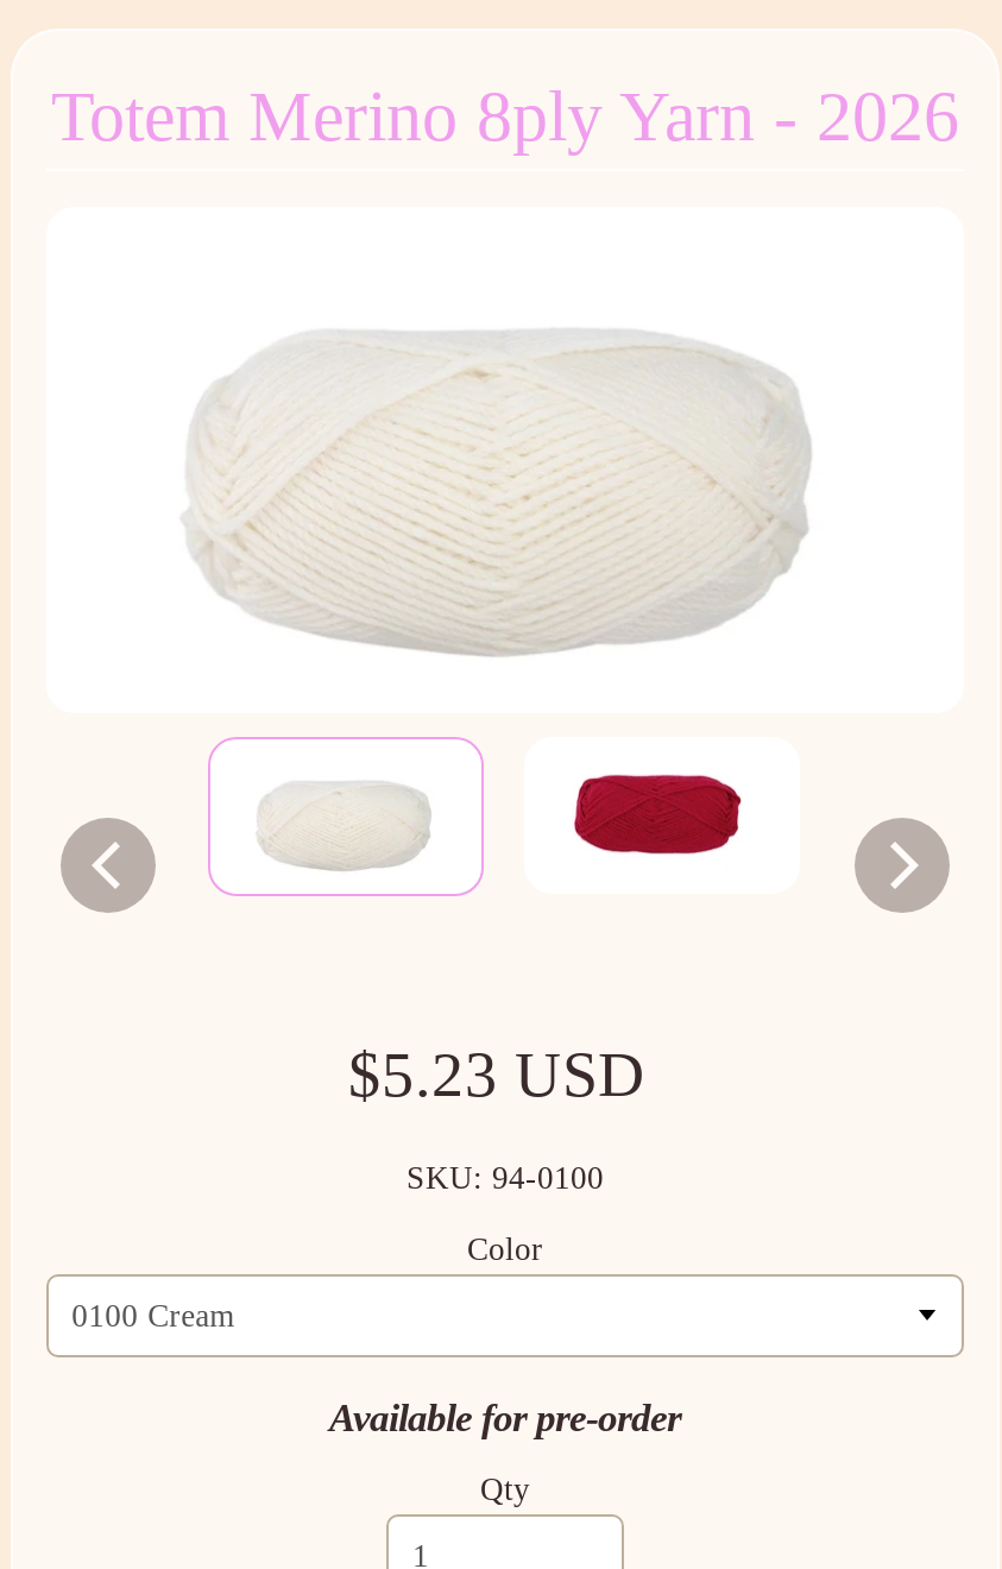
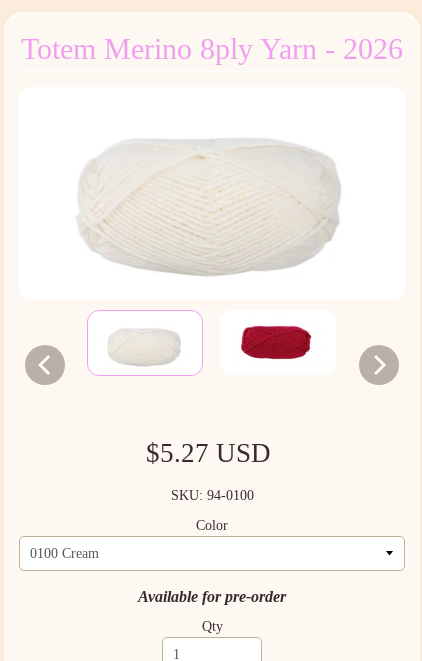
[348,1040,645,1111] $5.23 USD -> [146,438,271,468] $5.27 USD

